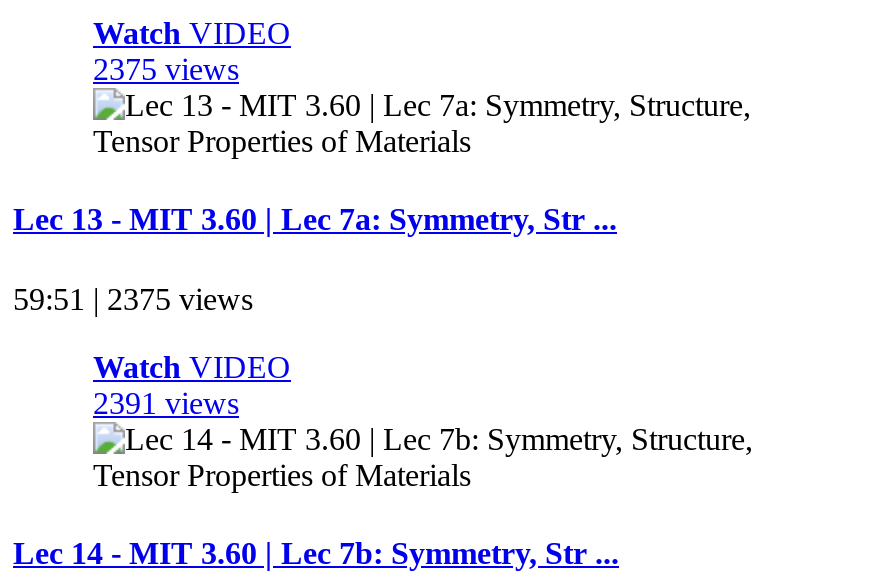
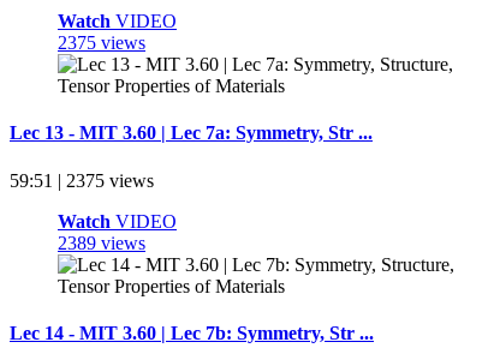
[93,385,239,419] 2391 views -> [58,232,145,253] 2389 views

